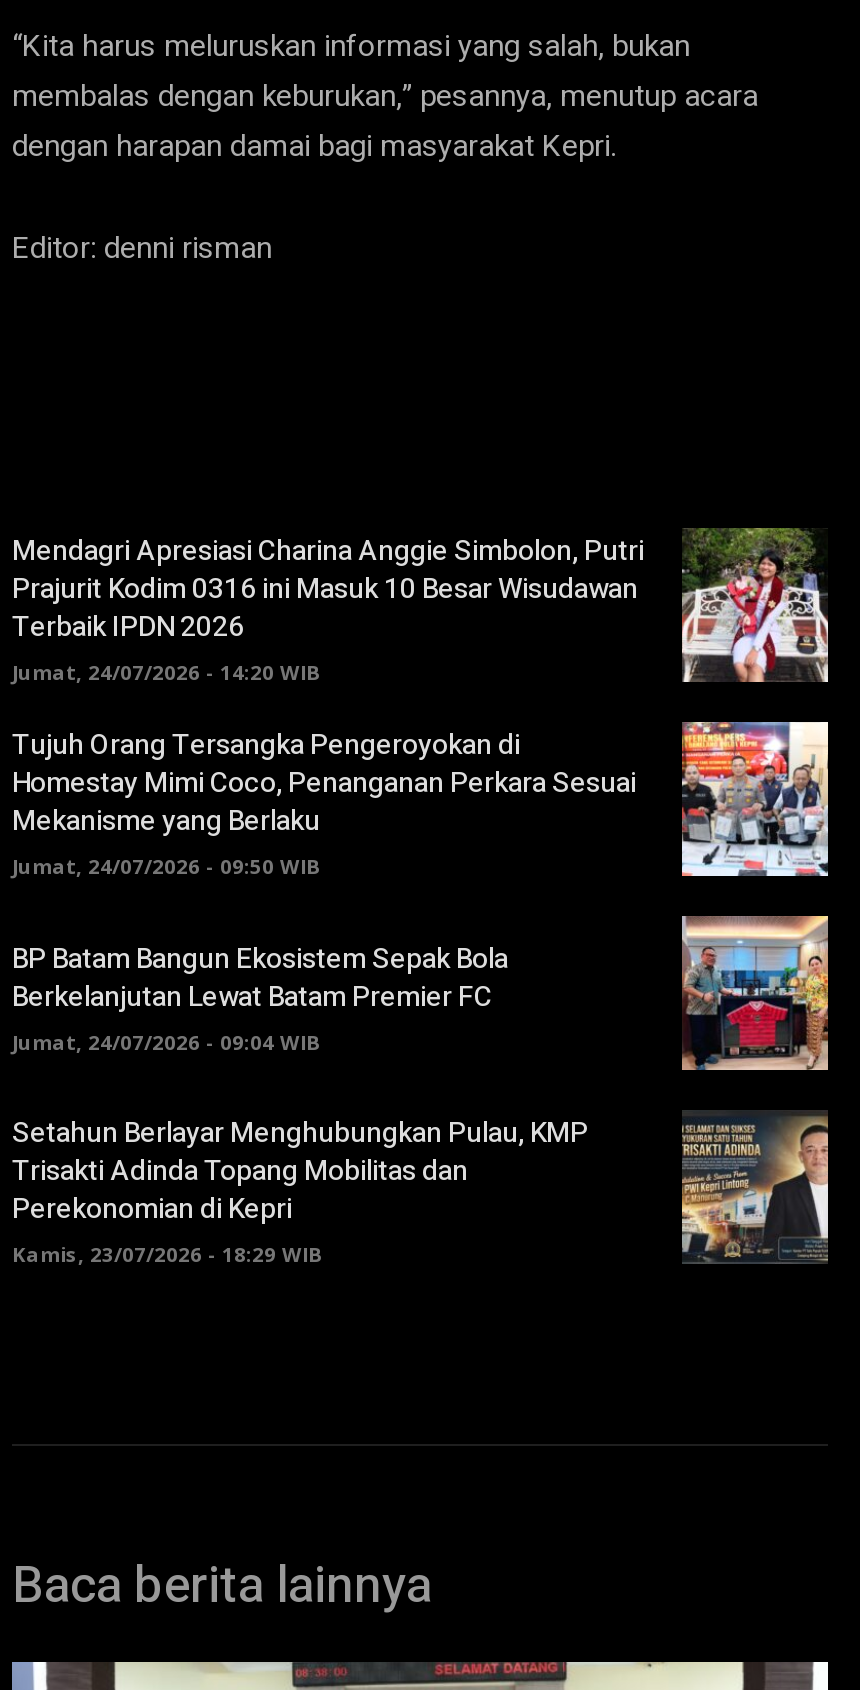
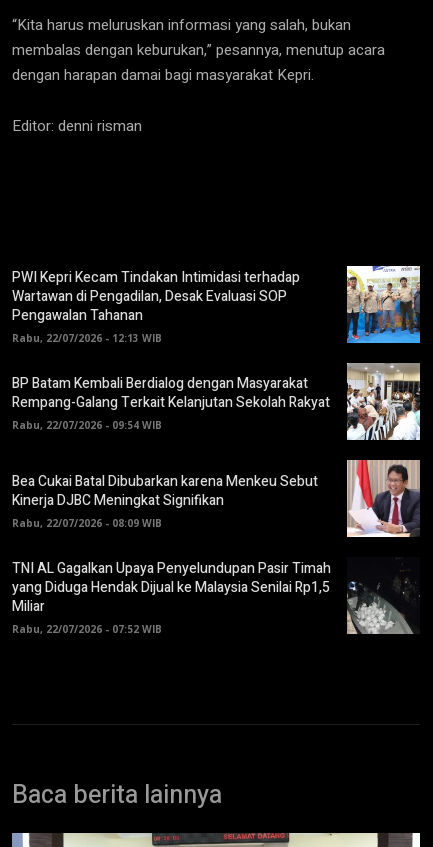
[12,530,644,686] Mendagri Apresiasi Charina Anggie Simbolon, Putri | Prajurit Kodim 0316 ini Masuk 10 Besar Wisudawan | Terbaik IPDN 2026 | Jumat, 24/07/2026 - 14:20 WIB -> [12,267,300,345] PWI Kepri Kecam Tindakan Intimidasi terhadap | Wartawan di Pengadilan, Desak Evaluasi SOP | Pengawalan Tahanan | Rabu, 22/07/2026 - 12:13 WIB
[680,526,830,684] [image] -> [346,265,421,344] [image]
[12,720,830,880] [image] | Tujuh Orang Tersangka Pengeroyokan di | Homestay Mimi Coco, Penanganan Perkara Sesuai | Mekanisme yang Berlaku | Jumat, 24/07/2026 - 09:50 WIB -> [12,362,421,441] [image] | BP Batam Kembali Berdialog dengan Masyarakat | Rempang-Galang Terkait Kelanjutan Sekolah Rakyat | Rabu, 22/07/2026 - 09:54 WIB
[680,916,830,1072] [image] -> [346,459,421,538] [image]
[12,937,508,1055] BP Batam Bangun Ekosistem Sepak Bola | Berkelanjutan Lewat Batam Premier FC | Jumat, 24/07/2026 - 09:04 WIB -> [12,470,318,529] Bea Cukai Batal Dibubarkan karena Menkeu Sebut | Kinerja DJBC Meningkat Signifikan | Rabu, 22/07/2026 - 08:09 WIB
[12,1112,588,1268] Setahun Berlayar Menghubungkan Pulau, KMP | Trisakti Adinda Topang Mobilitas dan | Perekonomian di Kepri | Kamis, 23/07/2026 - 18:29 WIB -> [12,558,331,636] TNI AL Gagalkan Upaya Penyelundupan Pasir Timah | yang Diduga Hendak Dijual ke Malaysia Senilai Rp1,5 | Miliar | Rabu, 22/07/2026 - 07:52 WIB
[680,1110,830,1264] [image] -> [346,559,420,635] [image]

